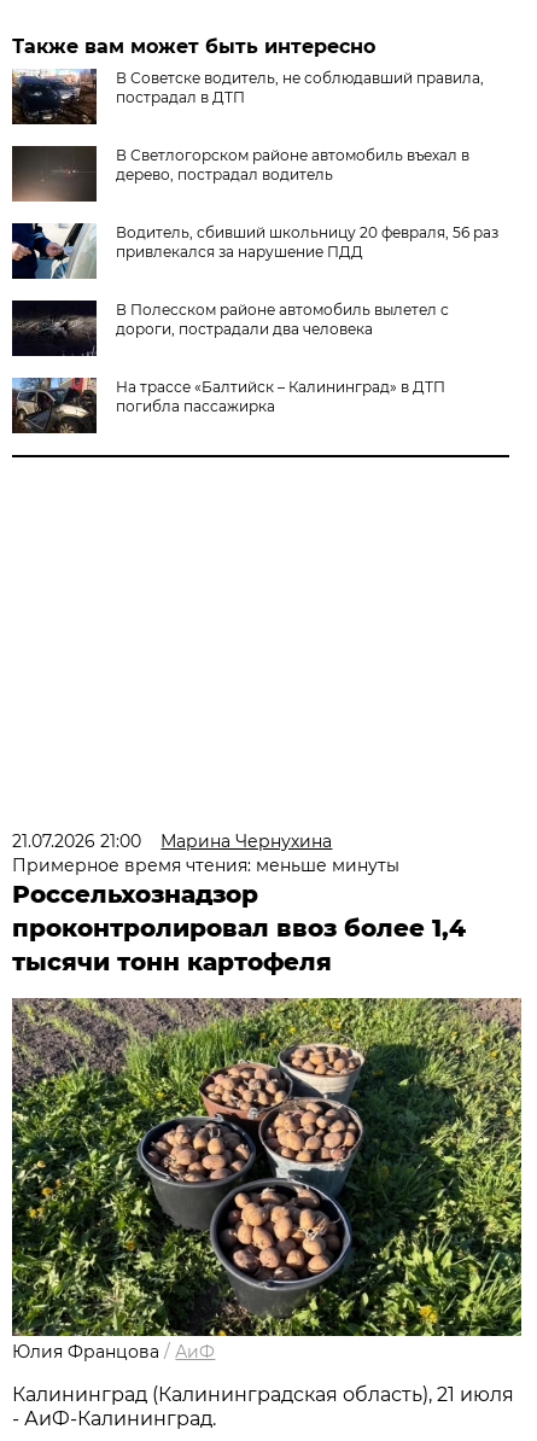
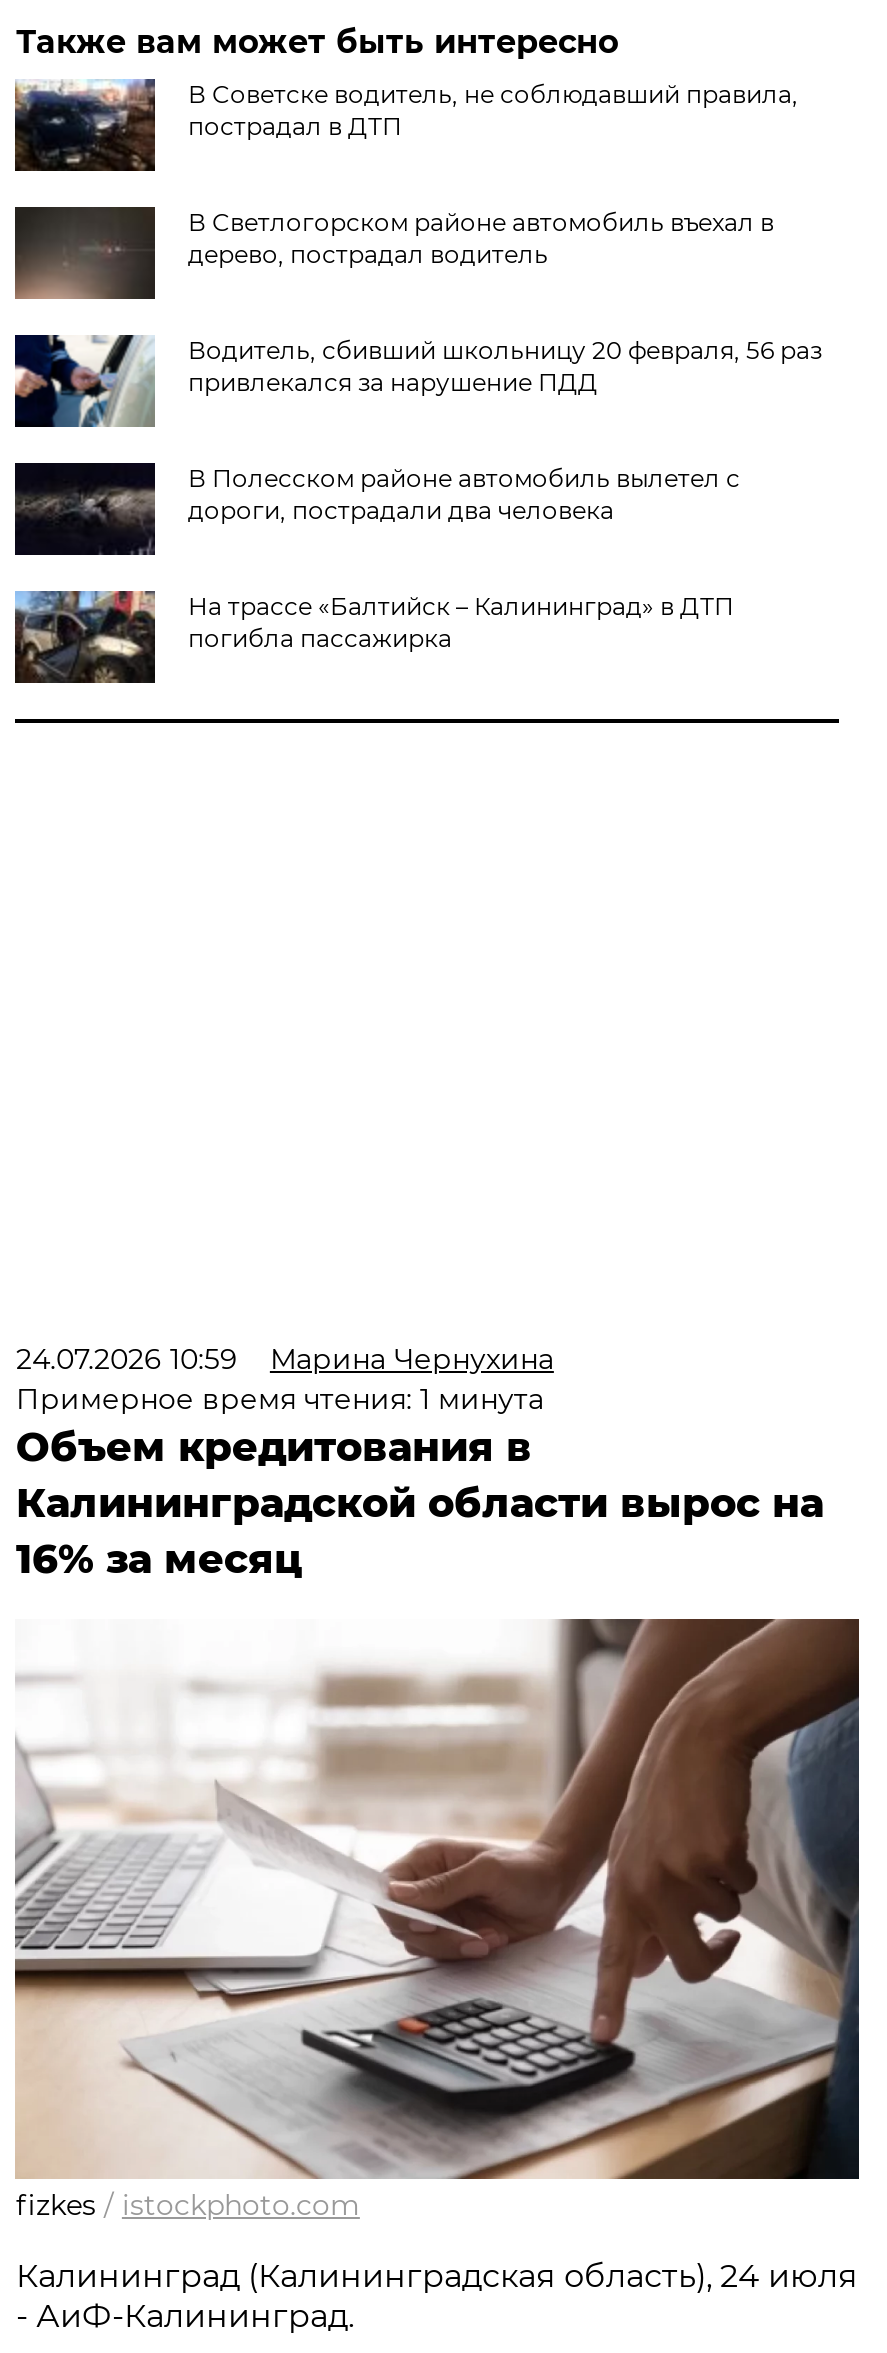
[13,830,332,852] 21.07.2026 21:00 Марина Чернухина -> [16,1341,554,1377] 24.07.2026 10:59 Марина Чернухина
[13,854,466,976] Примерное время чтения: меньше минуты | Россельхознадзор | проконтролировал ввоз более 1,4 | тысячи тонн картофеля -> [16,1381,824,1583] Примерное время чтения: 1 минута | Объем кредитования в | Калининградской области вырос на | 16% за месяц
[11,997,523,1362] [image] | Юлия Францова / АиФ -> [13,1617,861,2223] [image] | fizkes / istockphoto.com
[13,1383,515,1406] Калининград (Калининградская область), 21 июля -> [16,2257,858,2295] Калининград (Калининградская область), 24 июля

